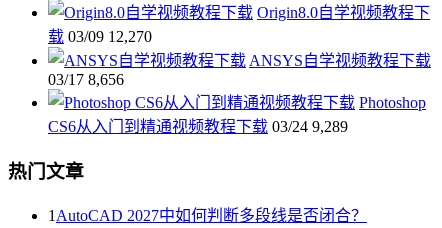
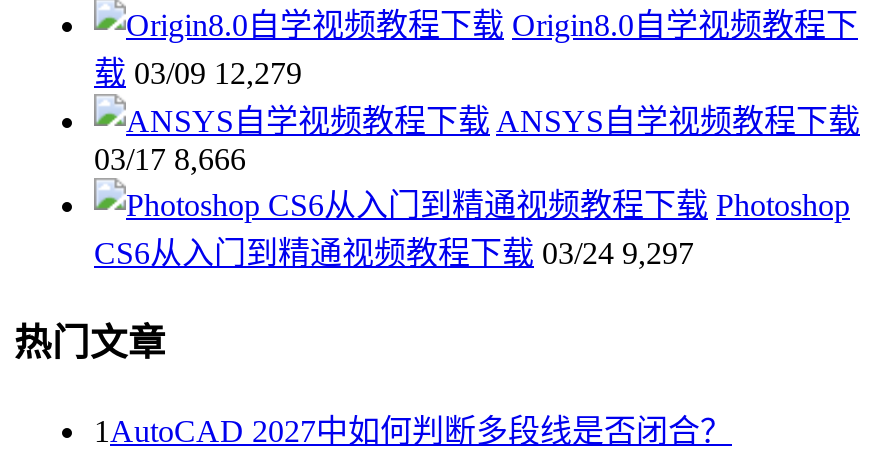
[48,28,152,45] 载 03/09 12,270 -> [94,57,302,91] 载 03/09 12,279
[48,71,124,88] 03/17 8,656 -> [94,143,246,177] 03/17 8,666
[48,118,348,135] CS6从入门到精通视频教程下载 03/24 9,289 -> [94,237,694,271] CS6从入门到精通视频教程下载 03/24 9,297

